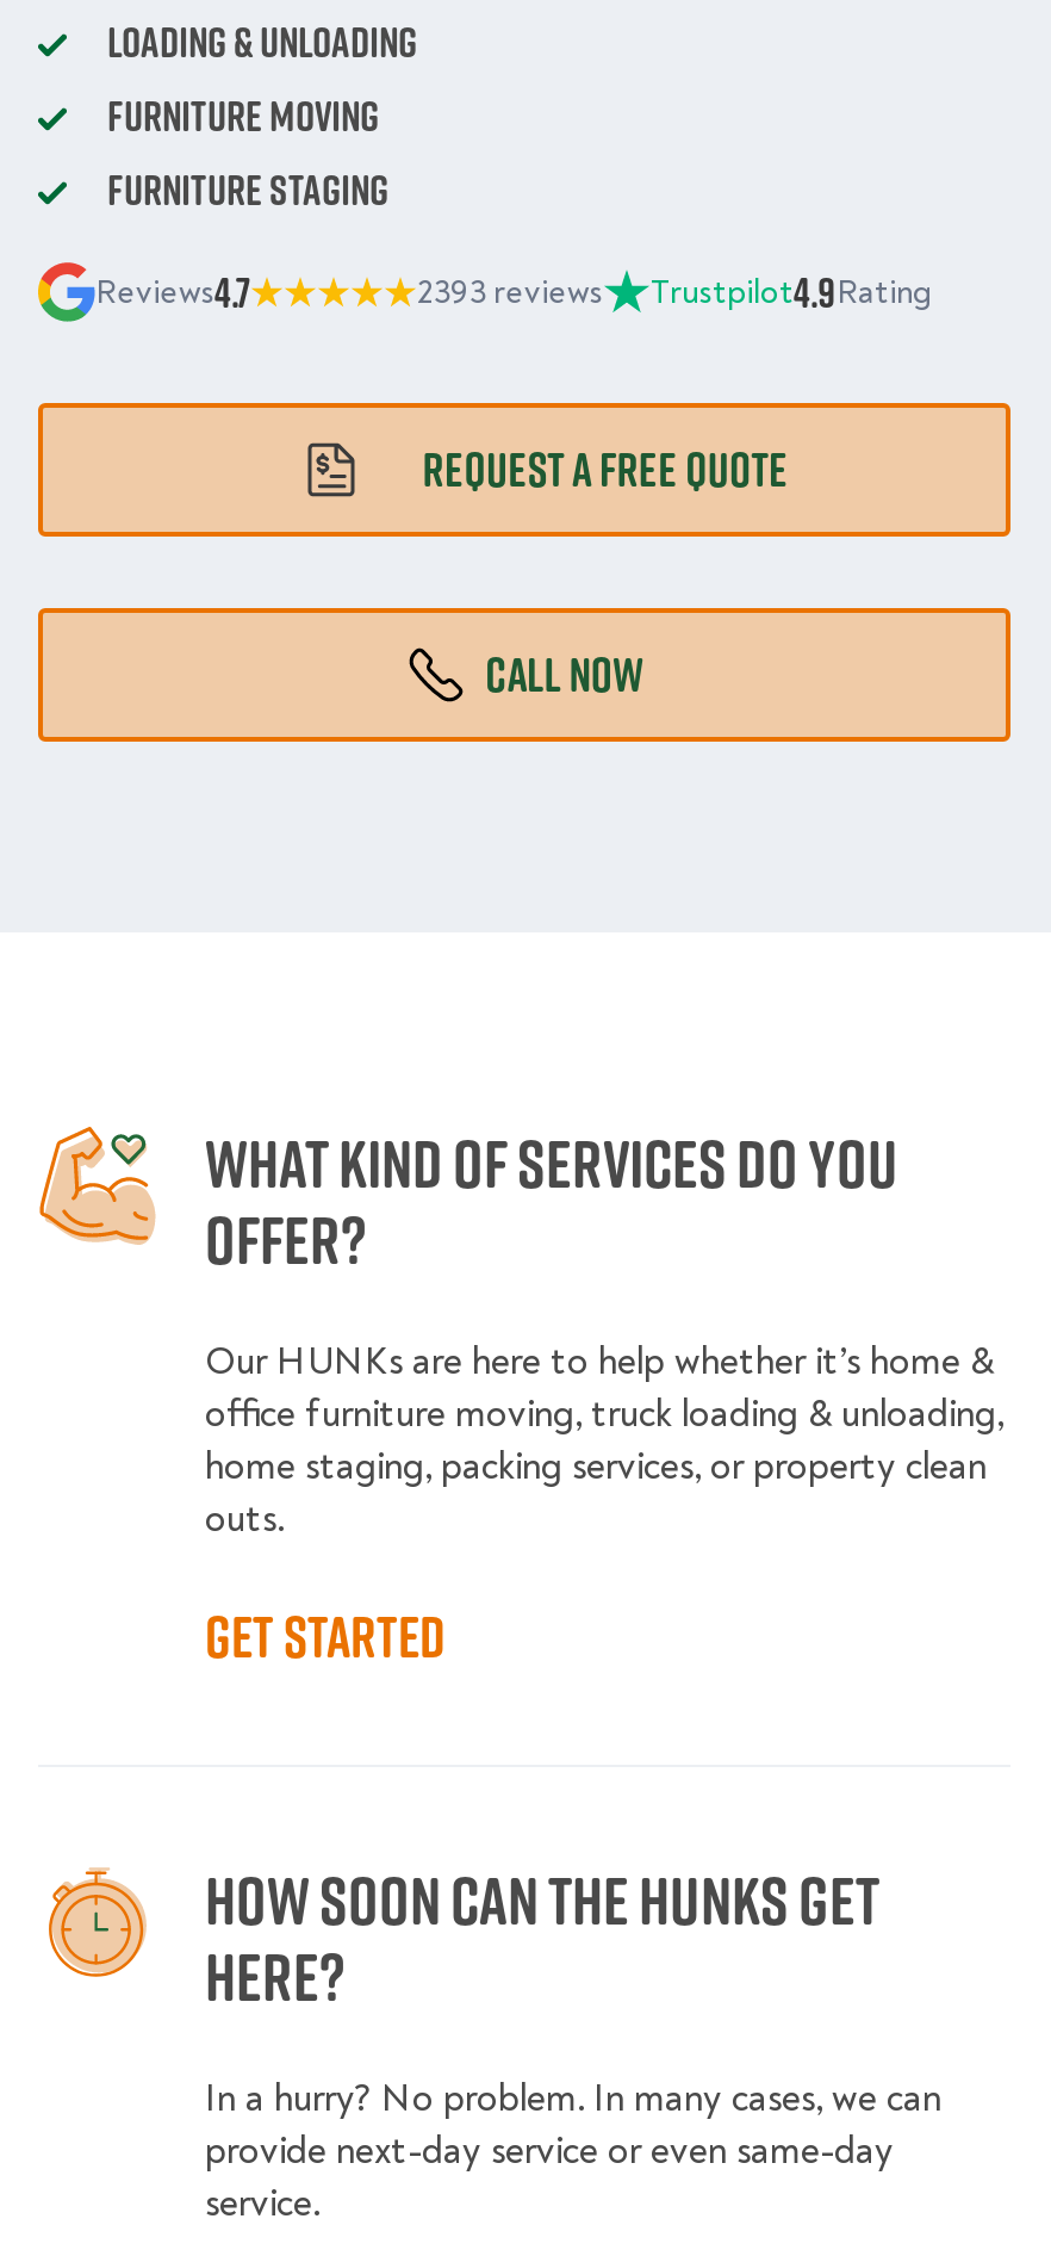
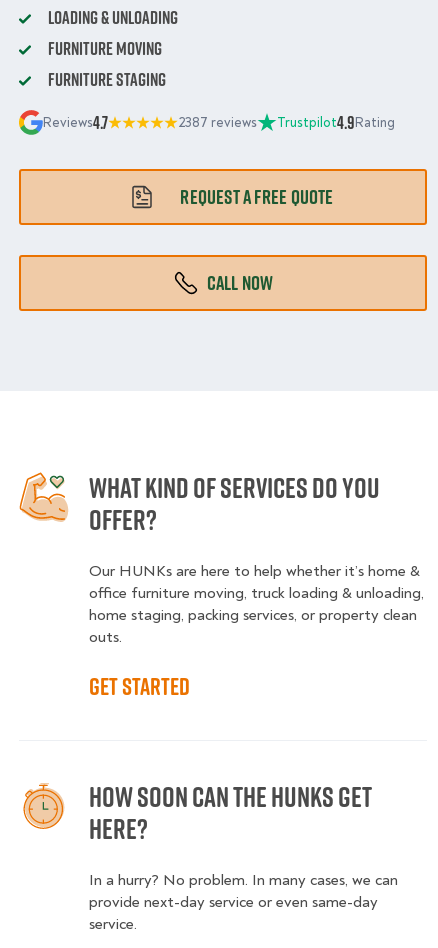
[417,261,932,321] 2393 reviews Trustpilot4.9Rating -> [178,109,395,134] 2387 reviews Trustpilot4.9Rating

